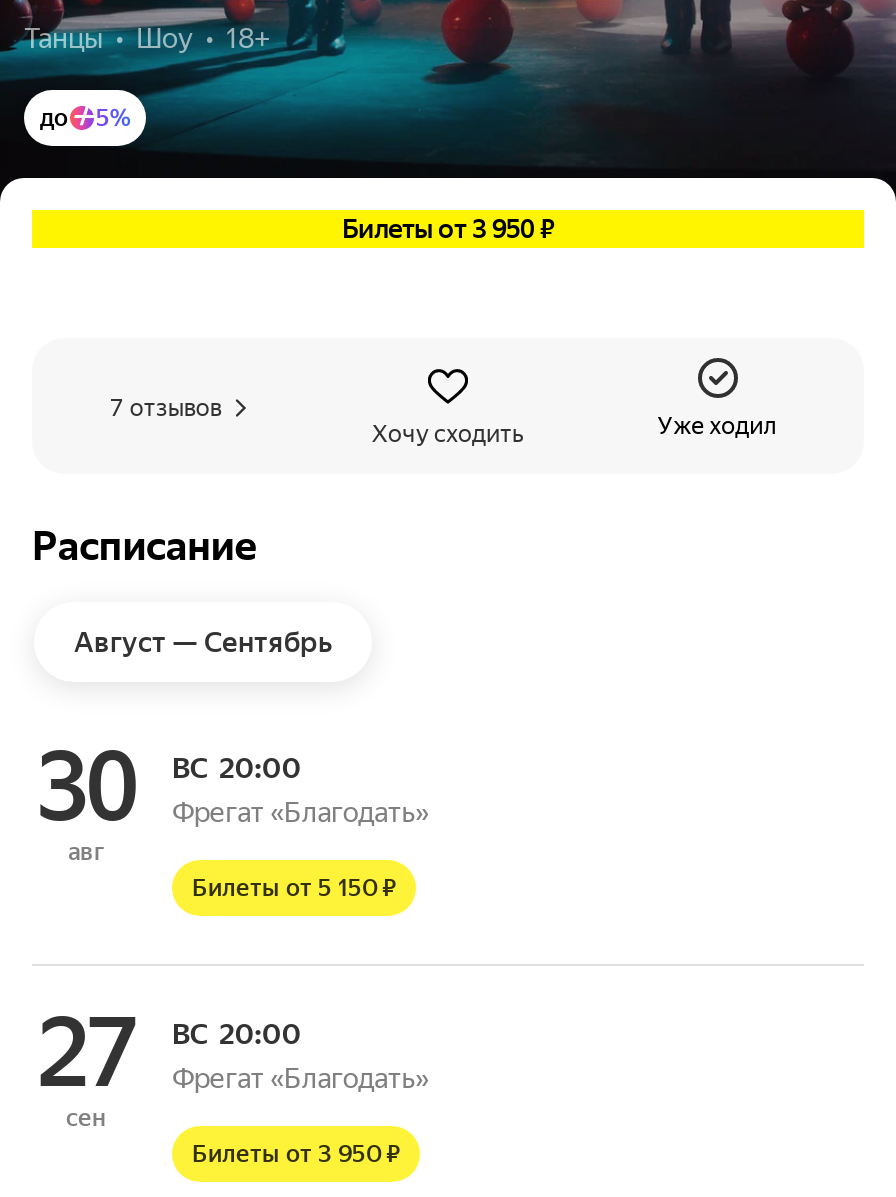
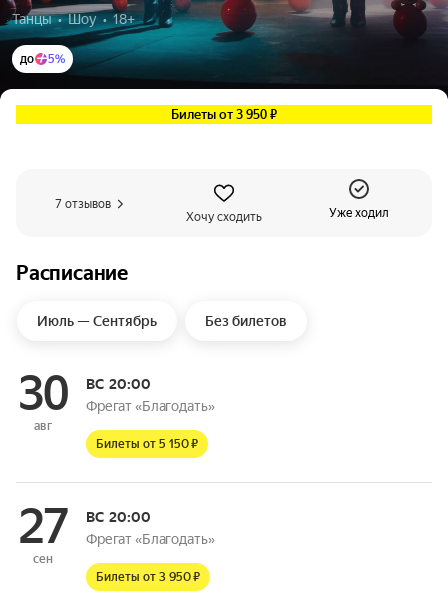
[74,626,332,658] Август — Сентябрь -> [37,313,287,329] Июль — Сентябрь | Без билетов

